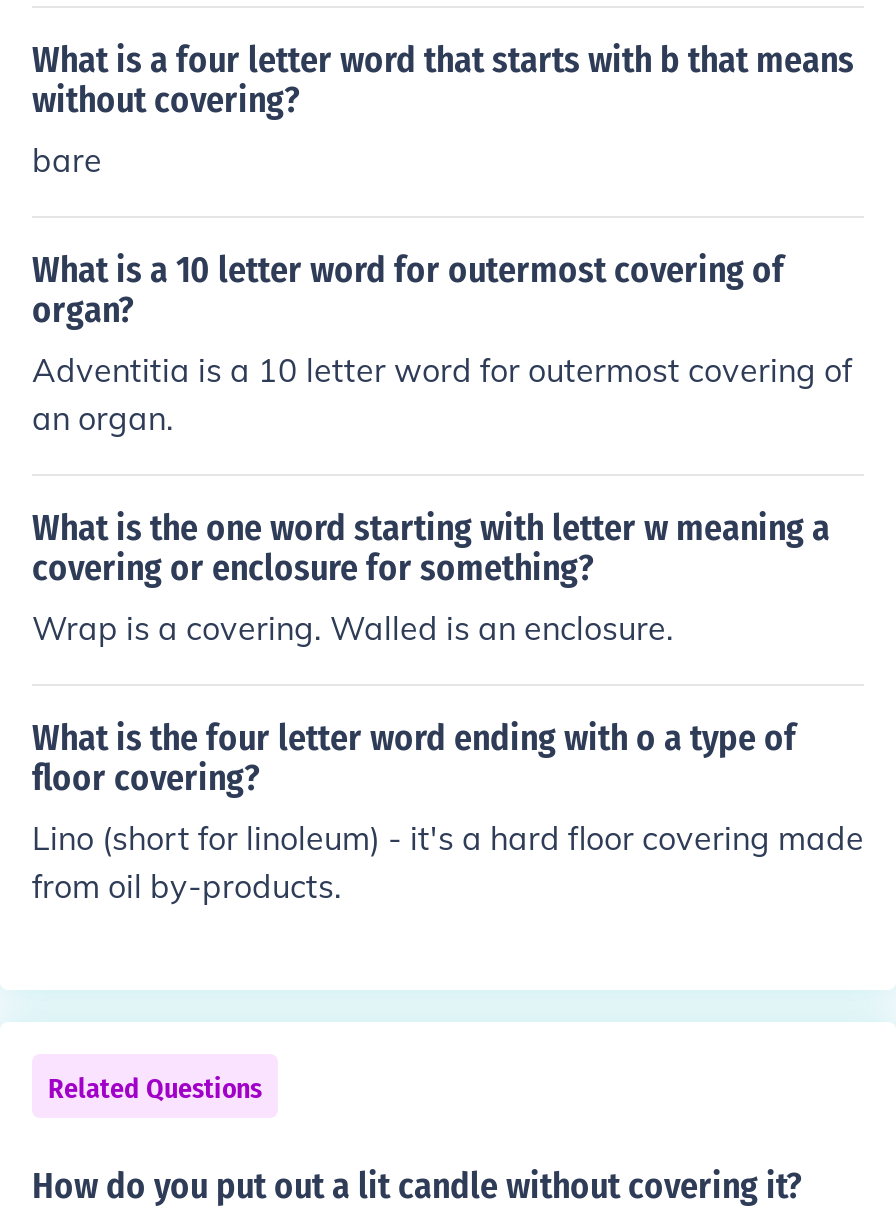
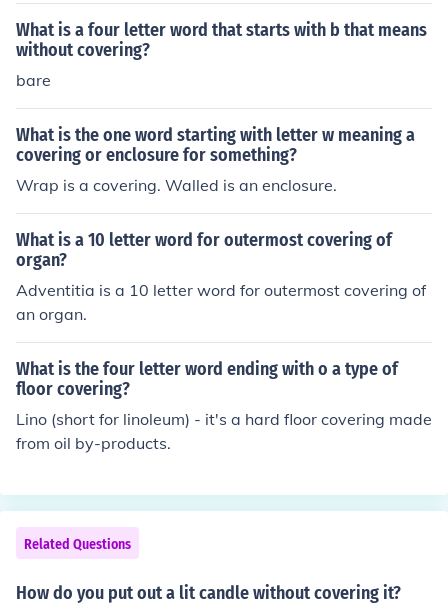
moved [32,248,852,438] -> [16,229,426,324]: What is a 10 letter word for outermost covering of | organ? | Adventitia is a 10 letter word for outermost covering of | an organ.
moved [32,506,830,648] -> [16,124,415,195]: What is the one word starting with letter w meaning a | covering or enclosure for something? | Wrap is a covering. Walled is an enclosure.

